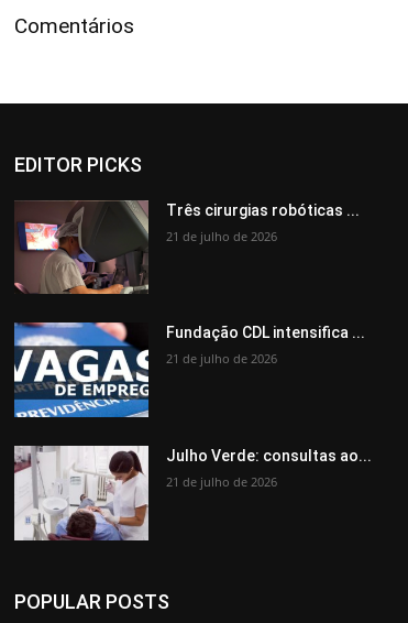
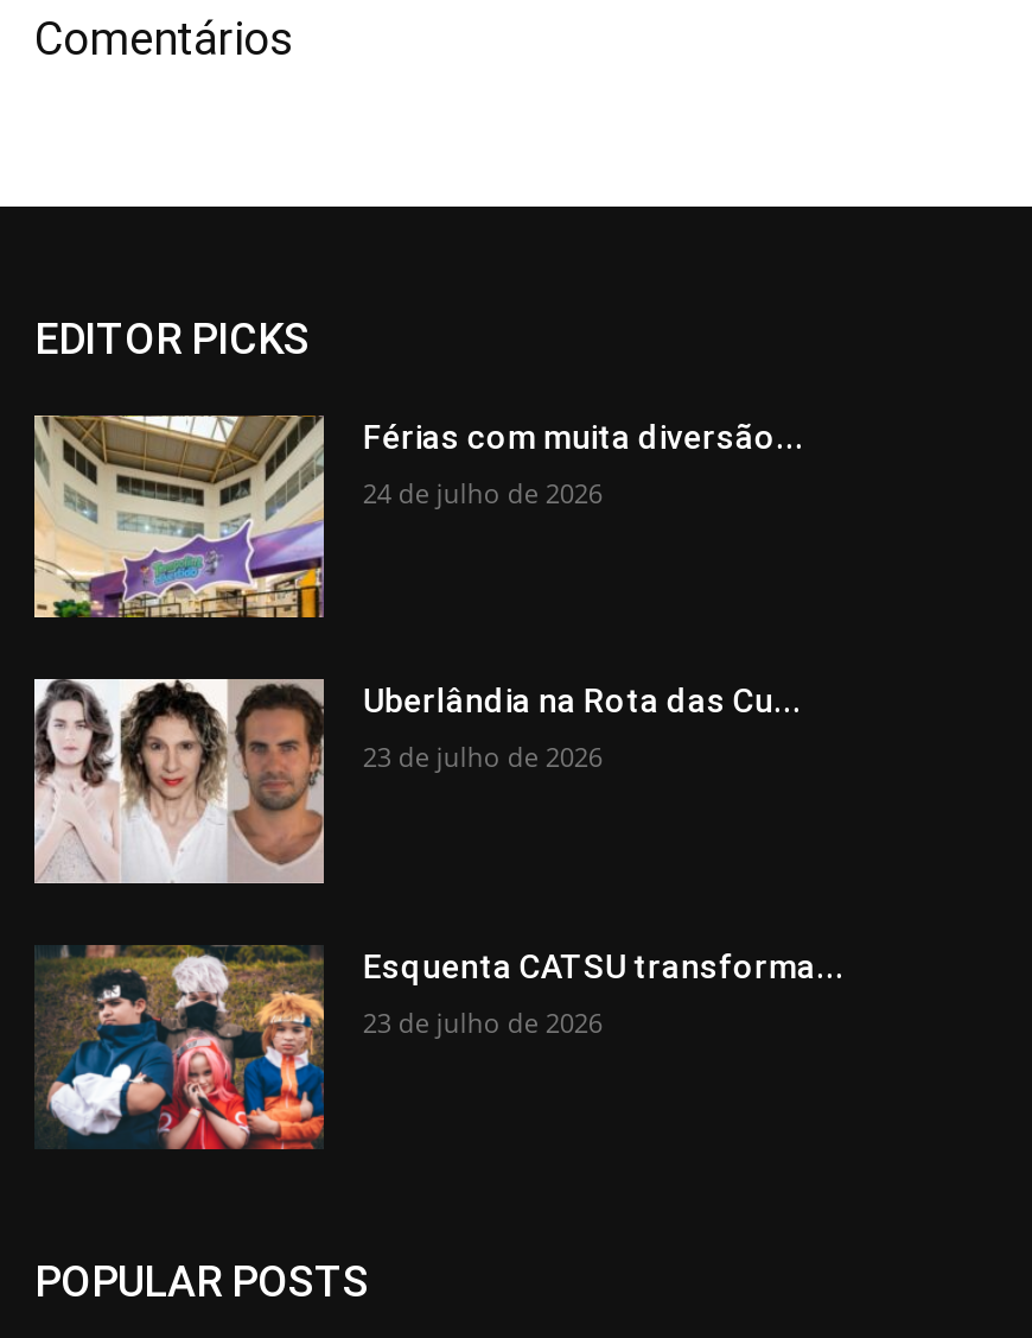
[14,200,360,294] [image] | Três cirurgias robóticas ... -> [32,413,804,620] [image] | Férias com muita diversão...
[166,228,278,244] 21 de julho de 2026 -> [363,474,602,510] 24 de julho de 2026
[13,321,366,418] [image] | Fundação CDL intensifica ... -> [32,677,802,886] [image] | Uberlândia na Rota das Cu...
[166,350,278,367] 21 de julho de 2026 -> [363,739,602,775] 23 de julho de 2026
[13,445,372,542] [image] | Julho Verde: consultas ao... -> [34,945,844,1152] [image] | Esquenta CATSU transforma...
[166,473,278,490] 21 de julho de 2026 -> [363,1005,602,1040] 23 de julho de 2026

